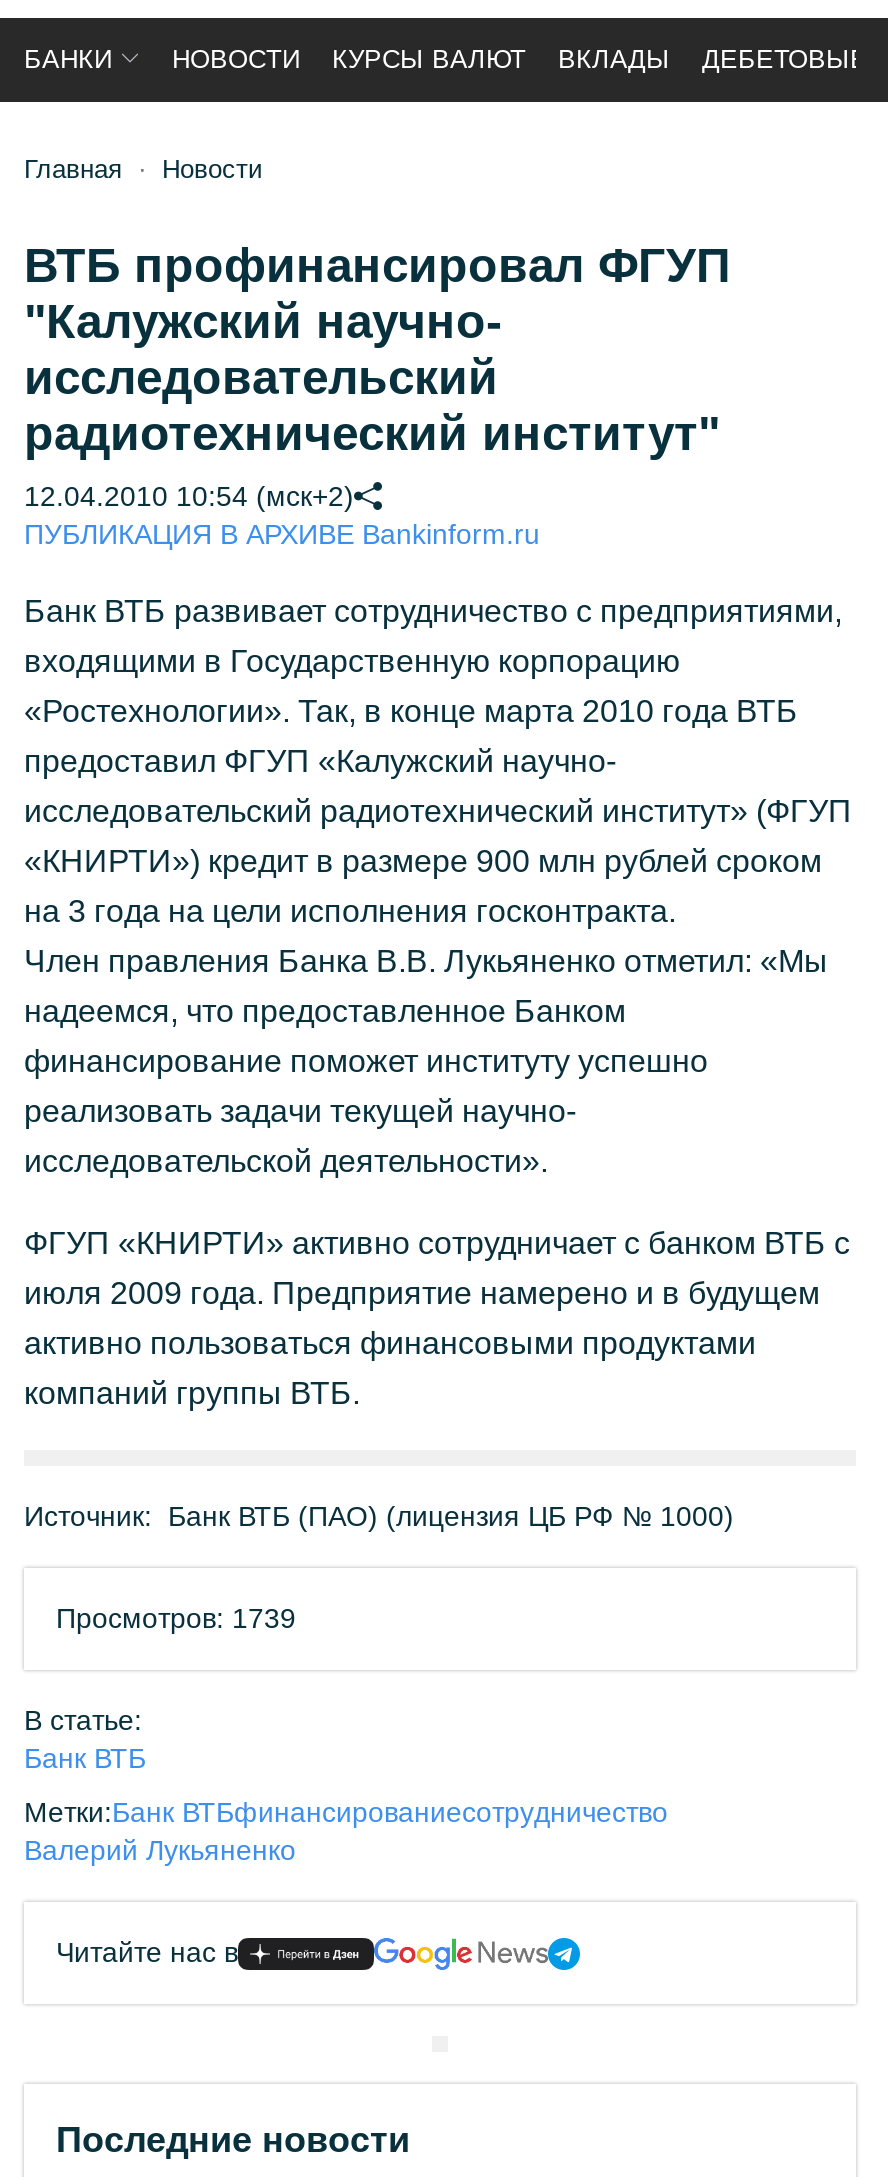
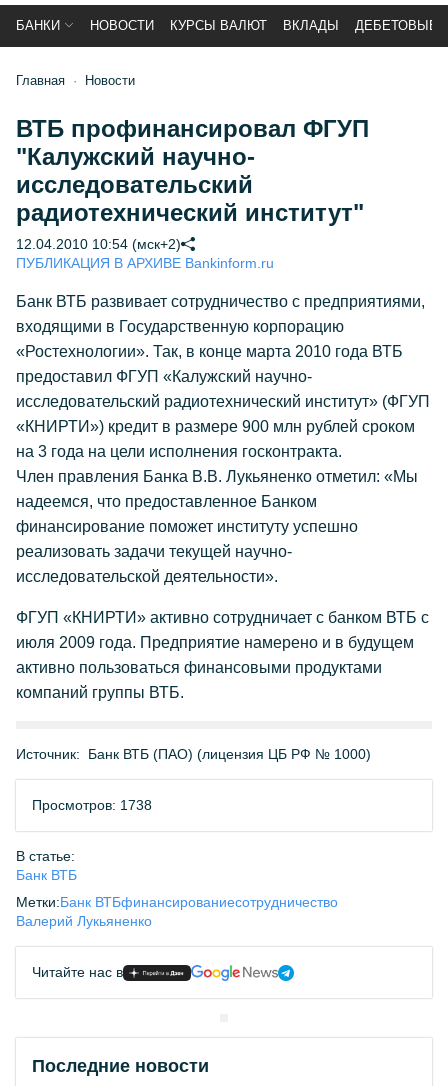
[56,1602,296,1634] Просмотров: 1739 -> [32,797,152,813] Просмотров: 1738

